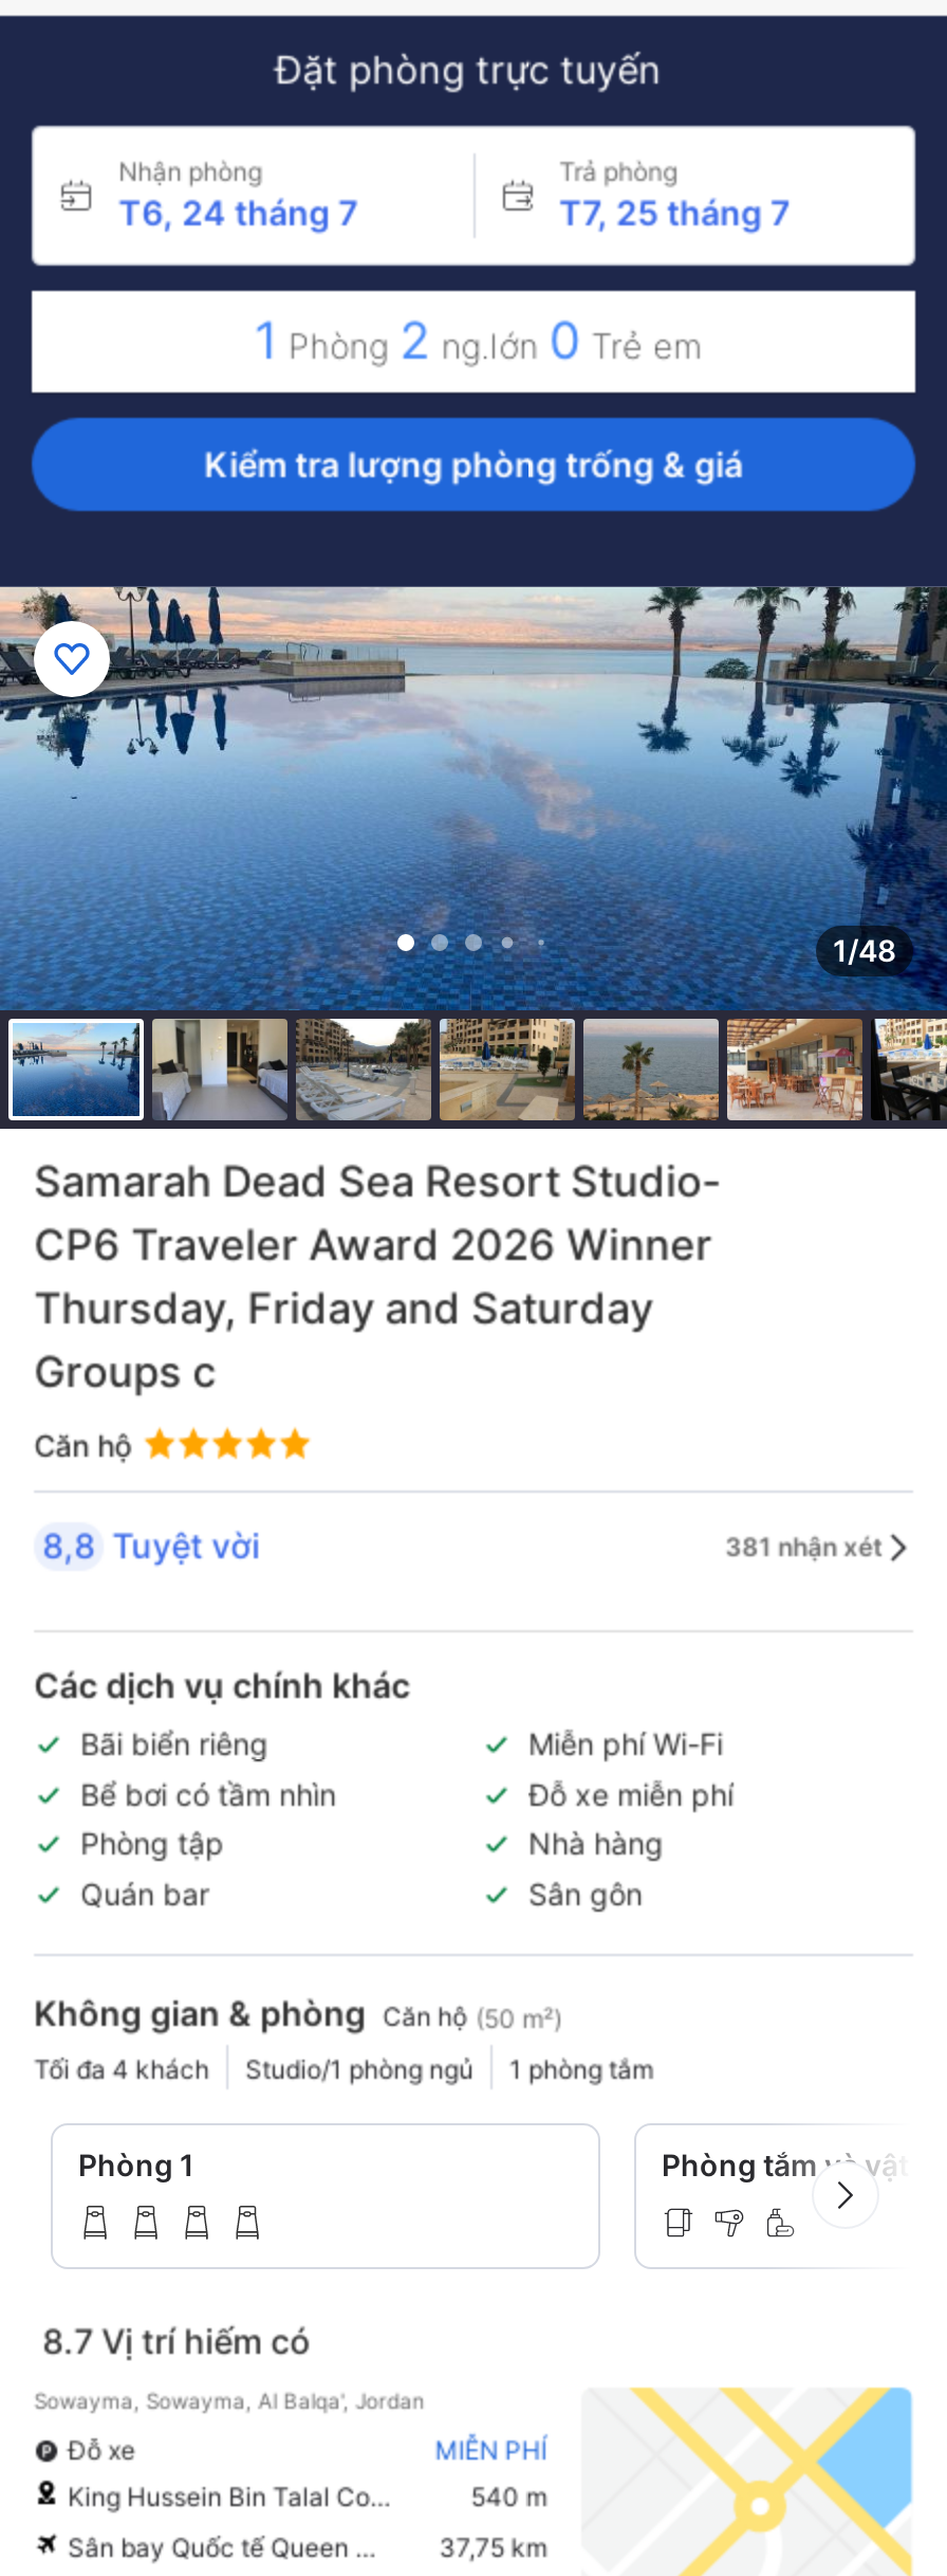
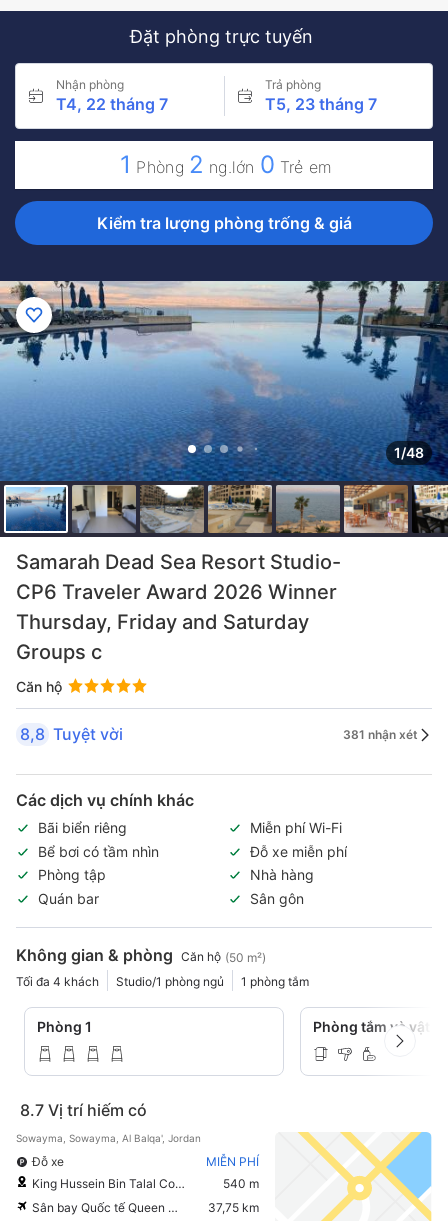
[118,191,357,234] T6, 24 tháng 7 -> [56,94,168,114] T4, 22 tháng 7
[559,191,790,234] T7, 25 tháng 7 -> [264,94,376,114] T5, 23 tháng 7

